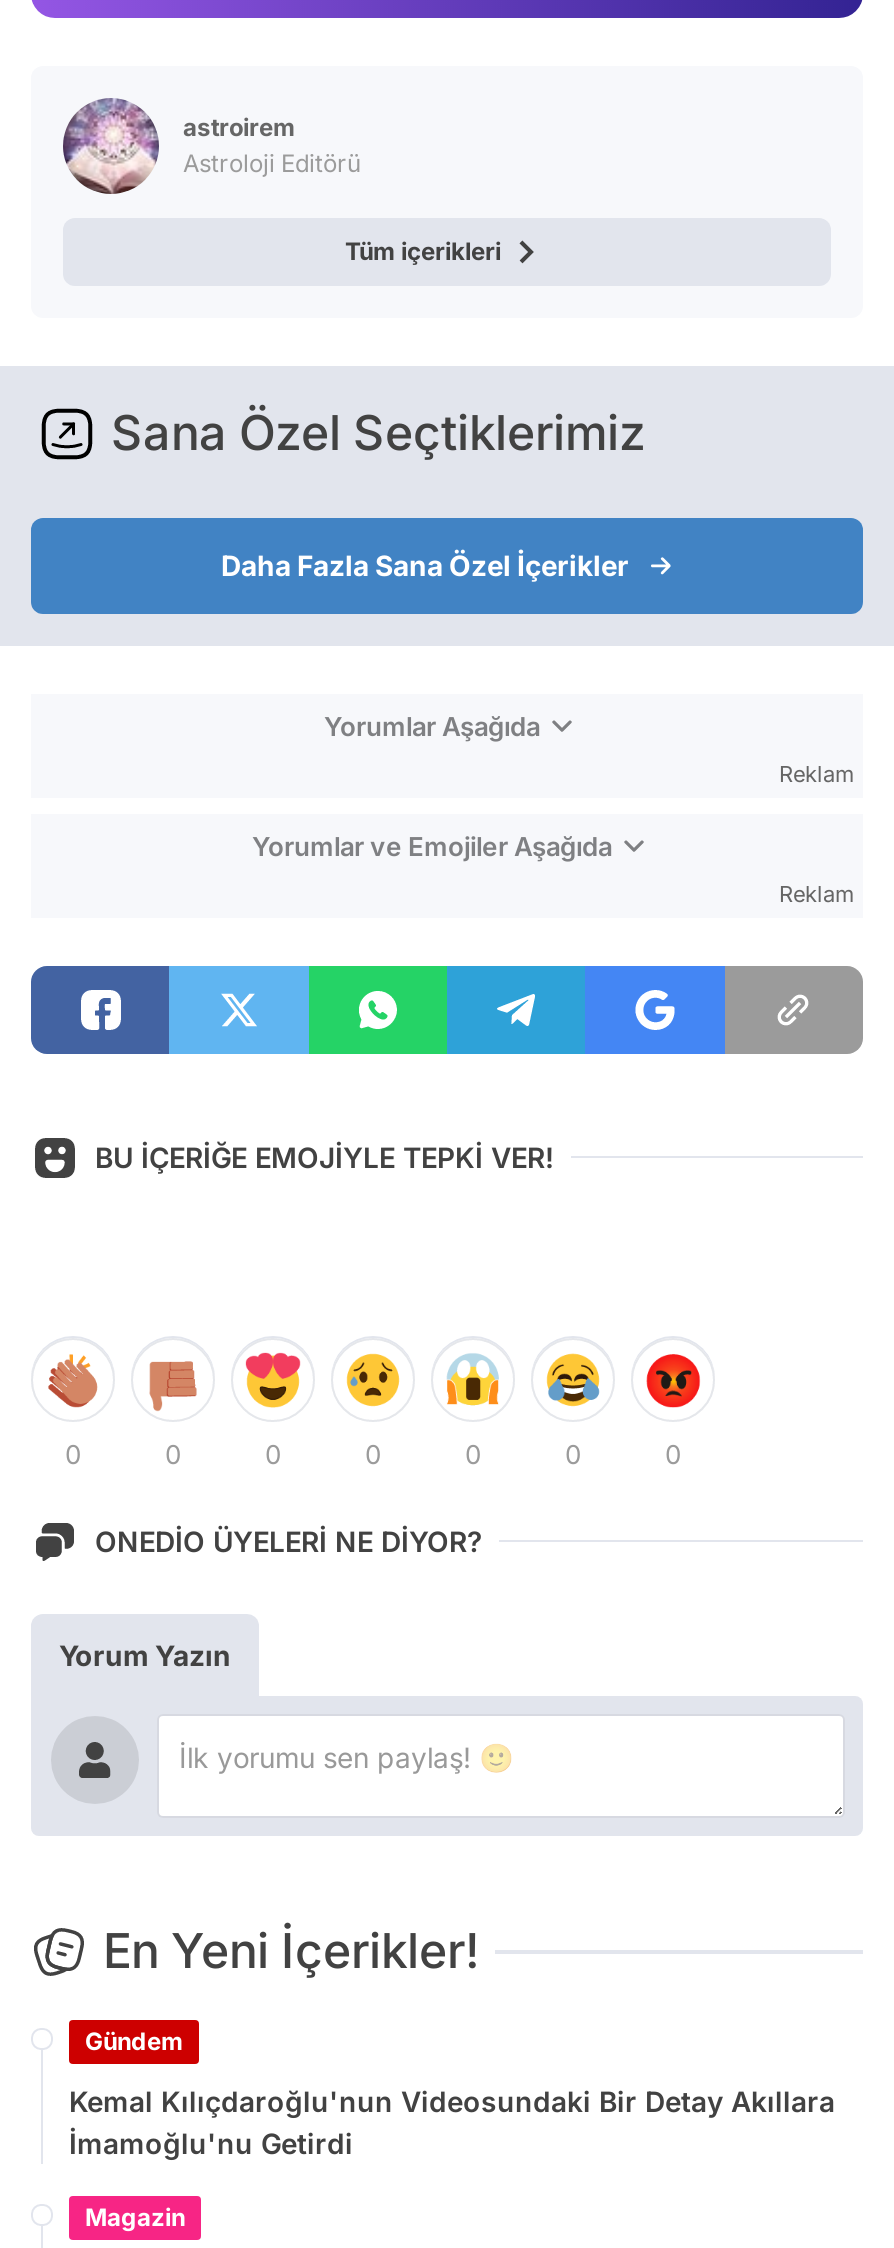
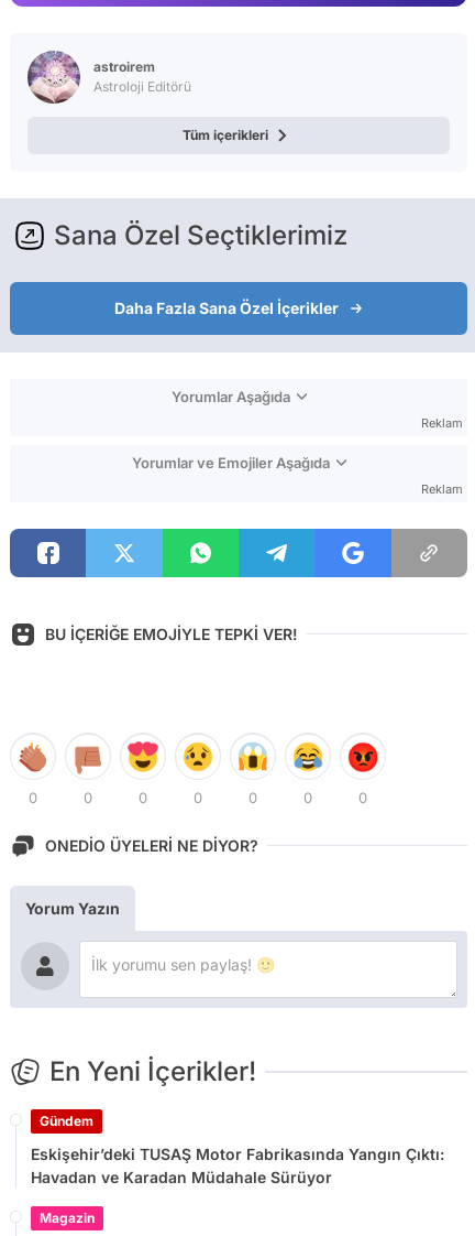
[69,2084,835,2160] Kemal Kılıçdaroğlu'nun Videosundaki Bir Detay Akıllara | İmamoğlu'nu Getirdi -> [31,1145,444,1186] Eskişehir’deki TUSAŞ Motor Fabrikasında Yangın Çıktı: | Havadan ve Karadan Müdahale Sürüyor

